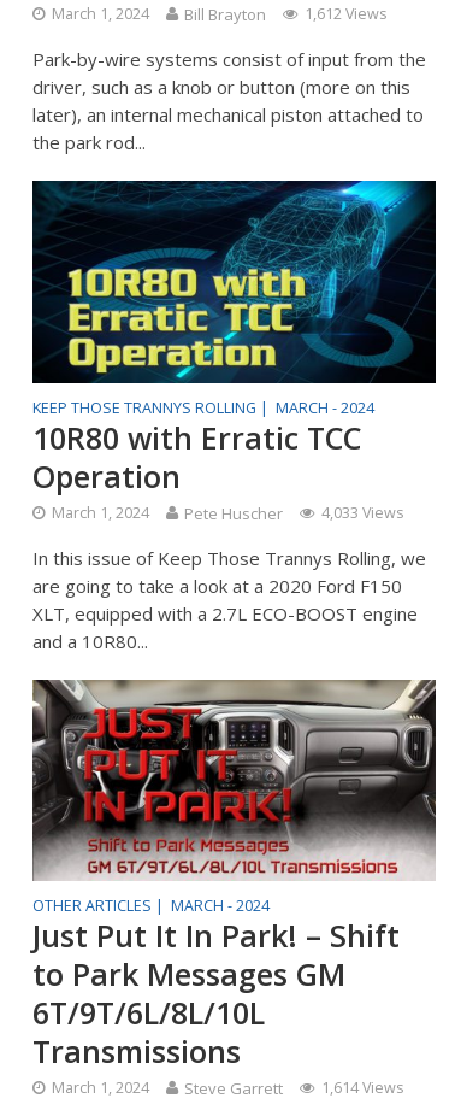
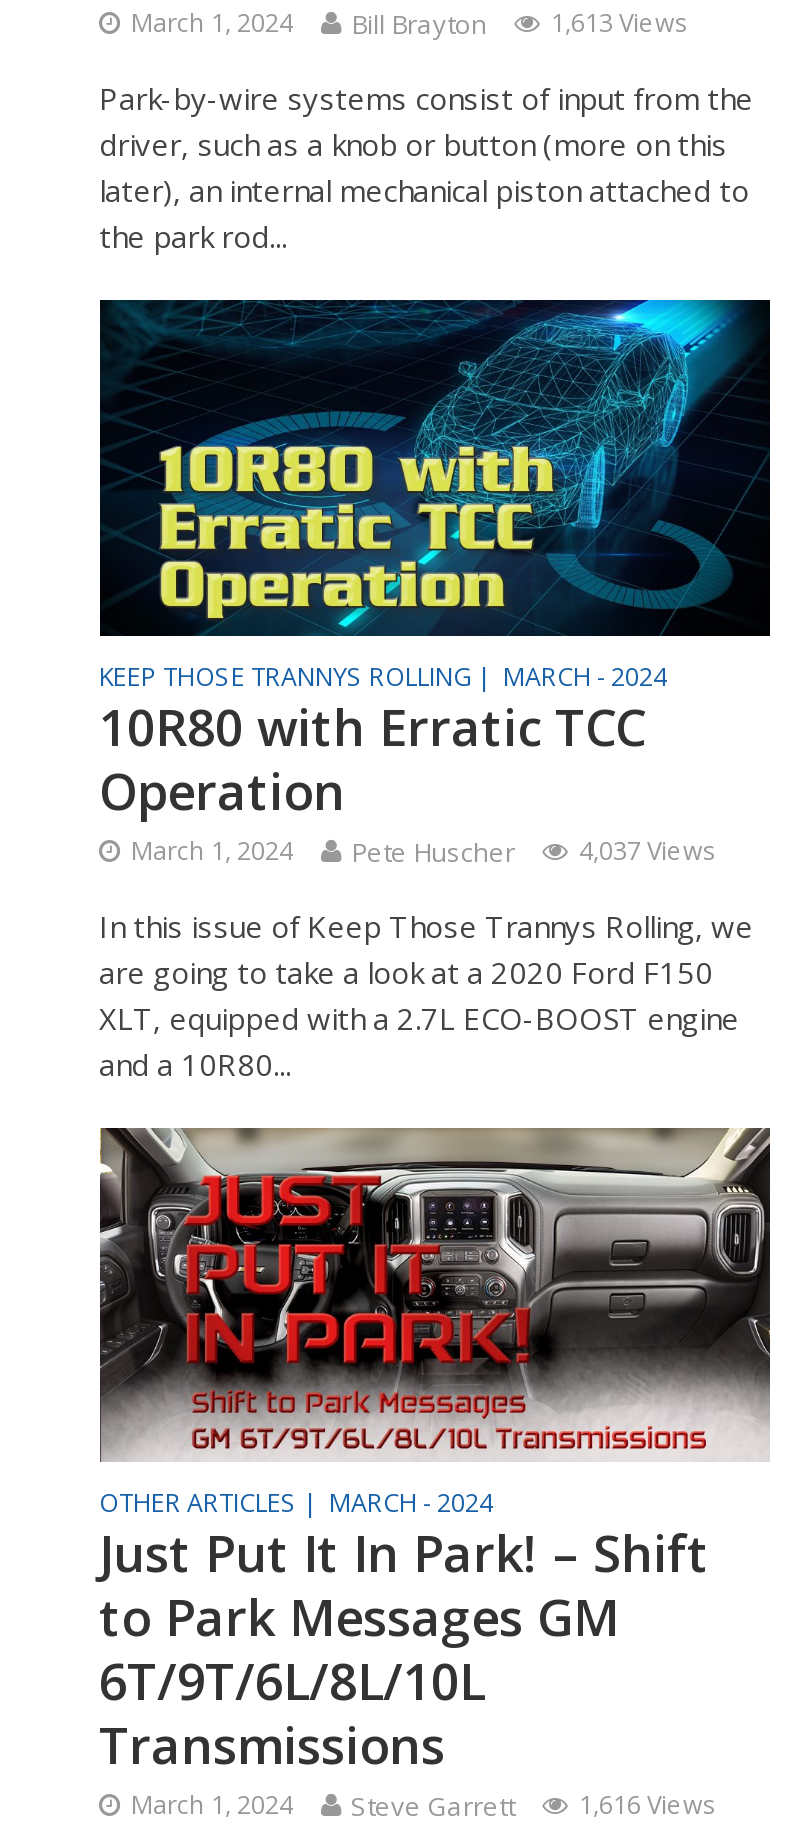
[51,4,386,25] March 1, 2024 Bill Brayton 1,612 Views -> [131,6,687,42] March 1, 2024 Bill Brayton 1,613 Views
[51,502,403,524] March 1, 2024 Pete Huscher 4,033 Views -> [131,833,715,869] March 1, 2024 Pete Huscher 4,037 Views
[51,1077,403,1099] March 1, 2024 Steve Garrett 1,614 Views -> [131,1788,715,1824] March 1, 2024 Steve Garrett 1,616 Views

